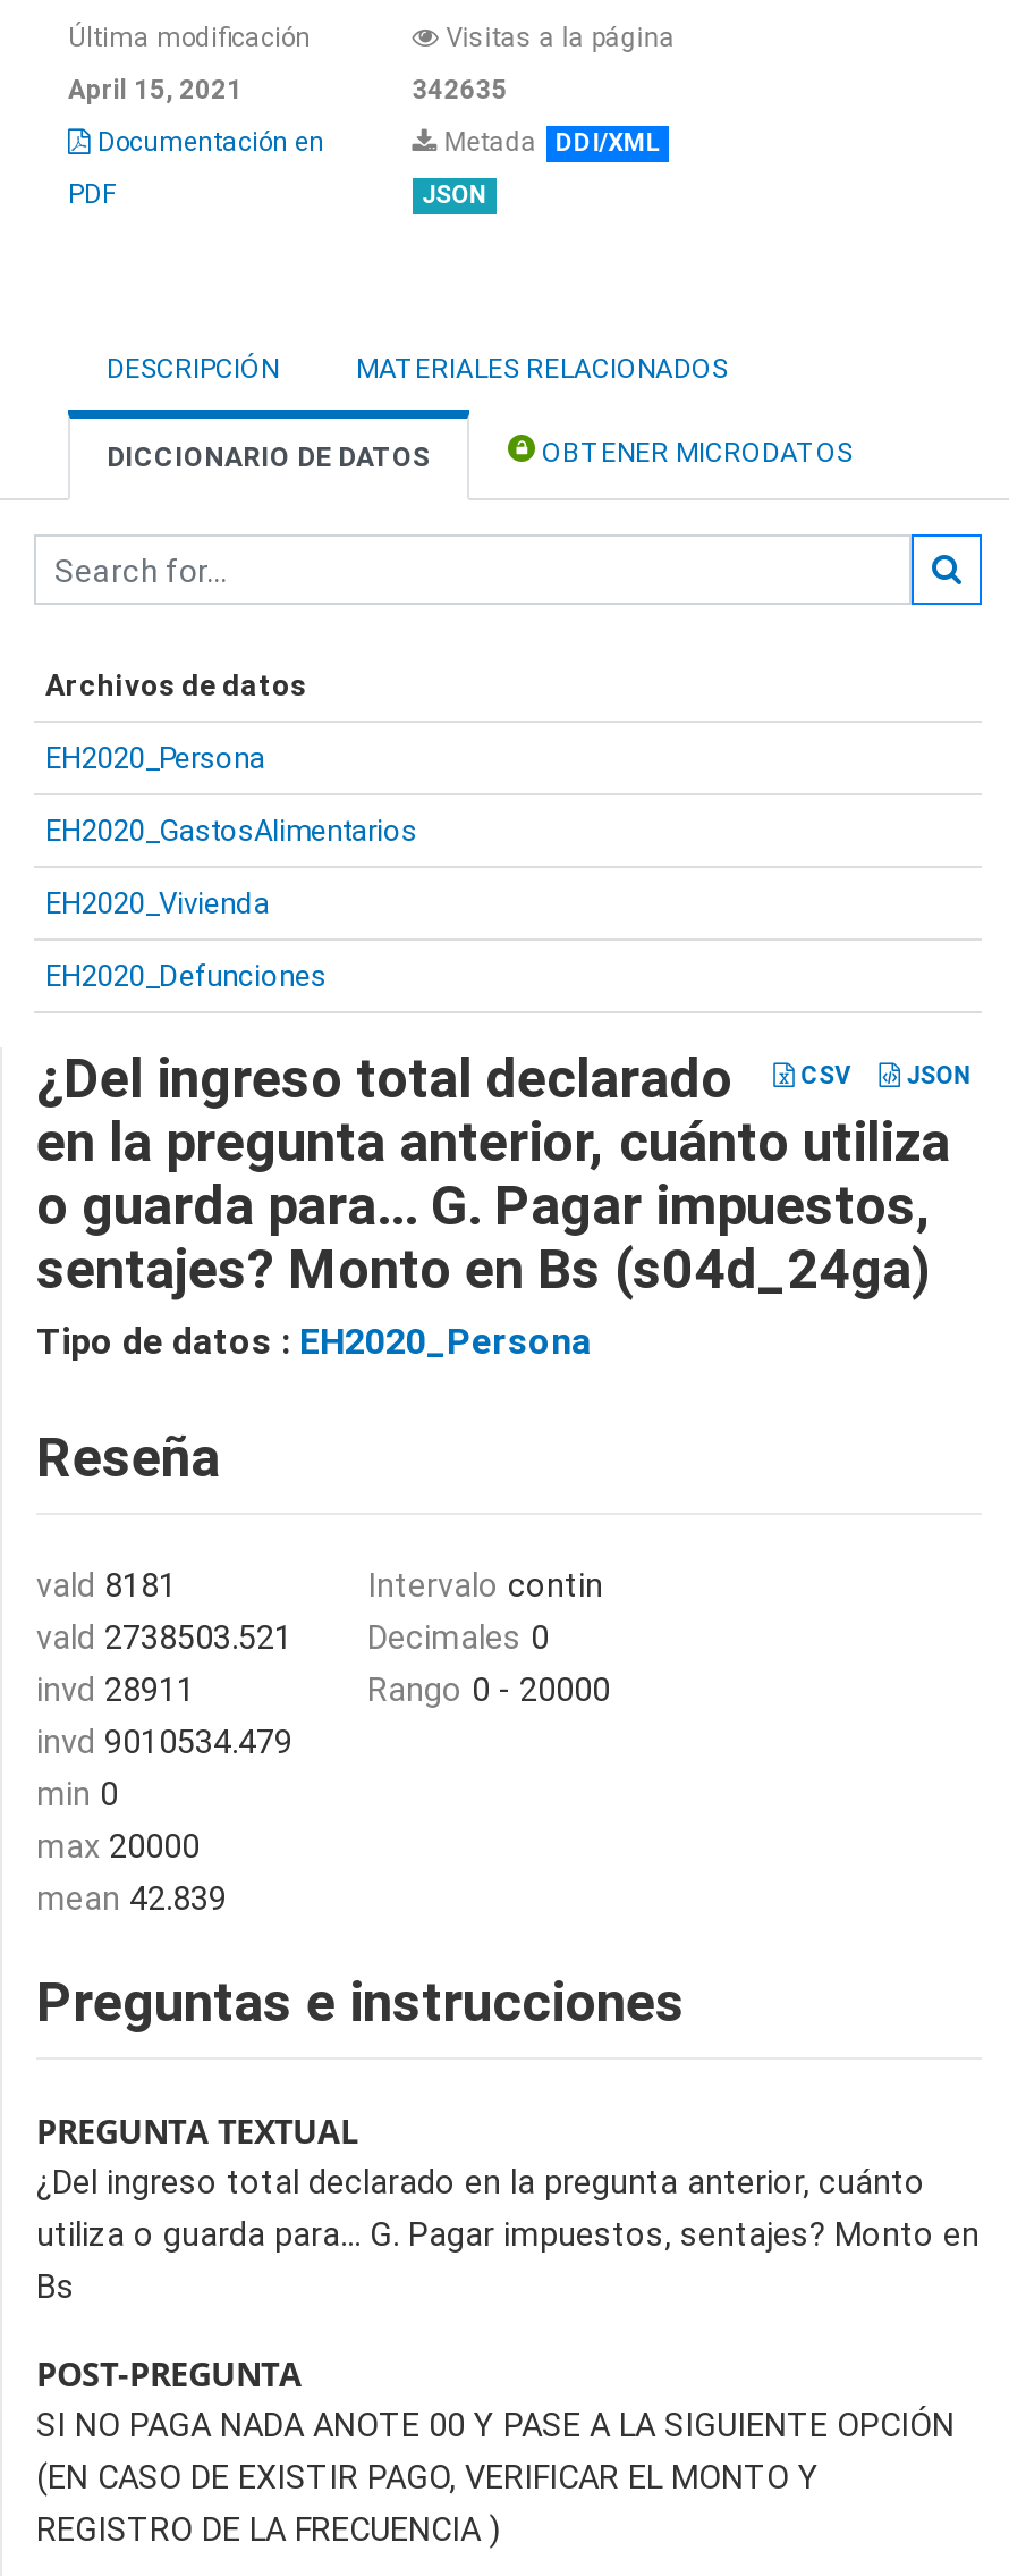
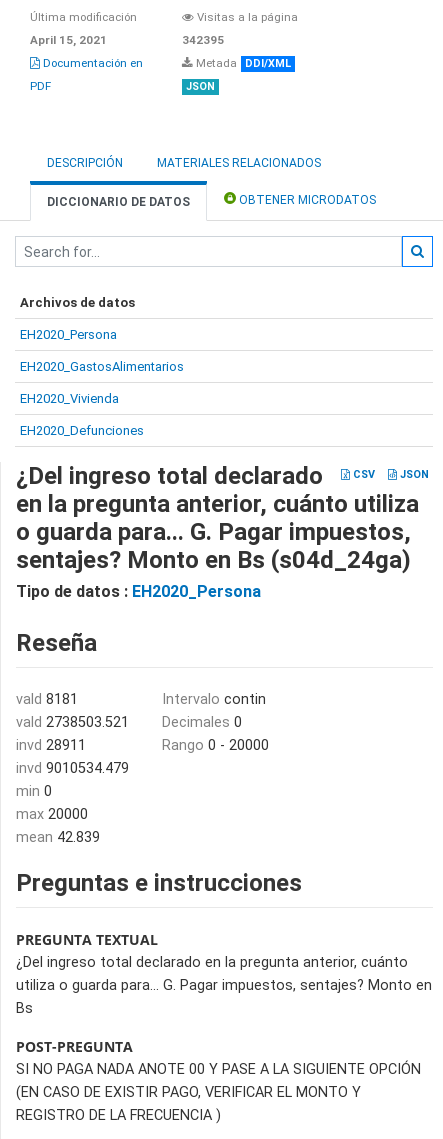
[412,74,507,106] 342635 -> [182,33,224,47] 342395

